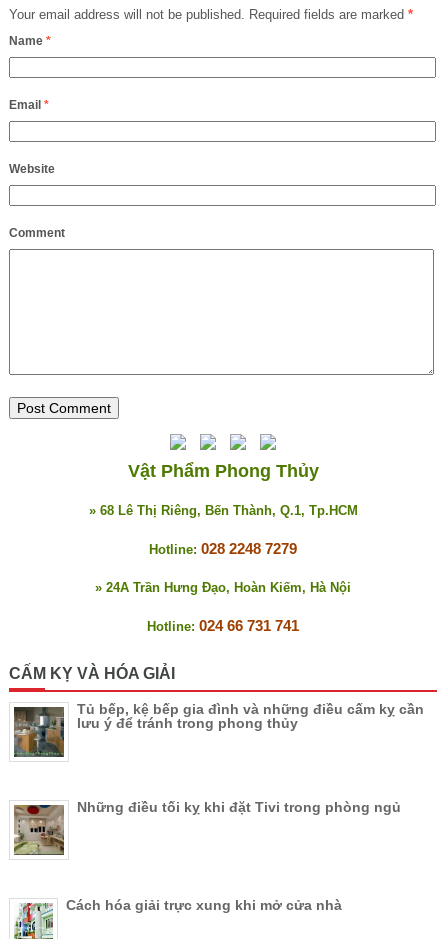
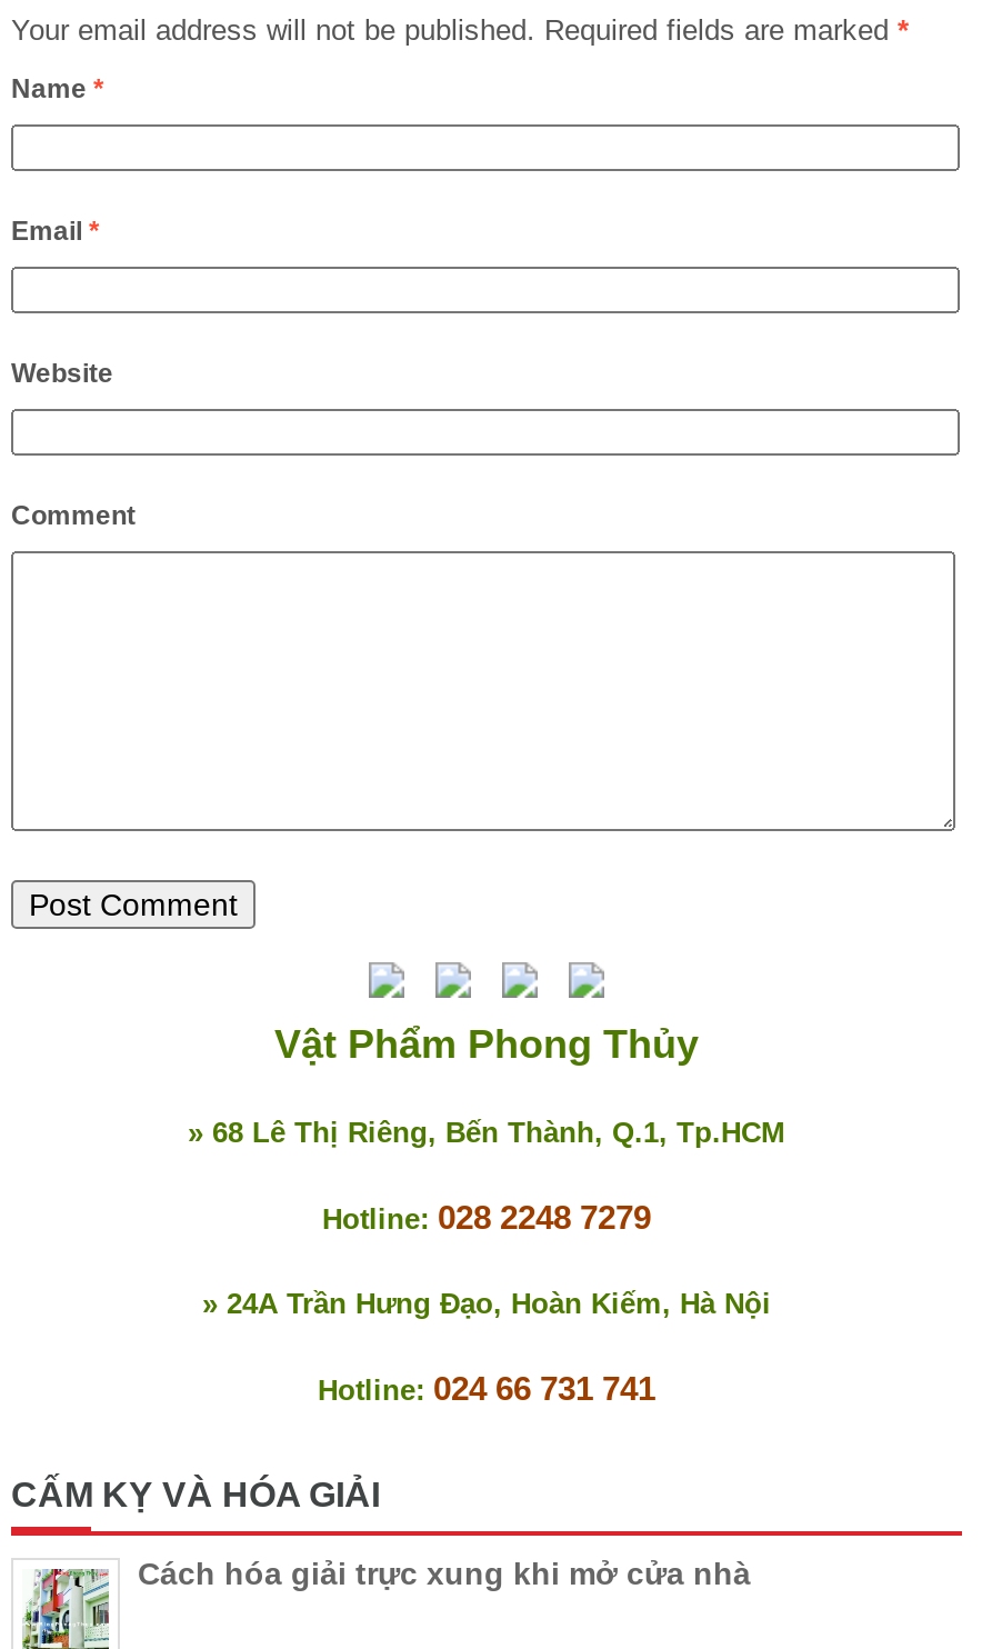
[13,701,424,758] [image] | Tủ bếp, kệ bếp gia đình và những điều cấm kỵ cần | lưu ý để tránh trong phong thủy -> none
[13,799,401,856] [image] | Những điều tối kỵ khi đặt Tivi trong phòng ngủ -> none

